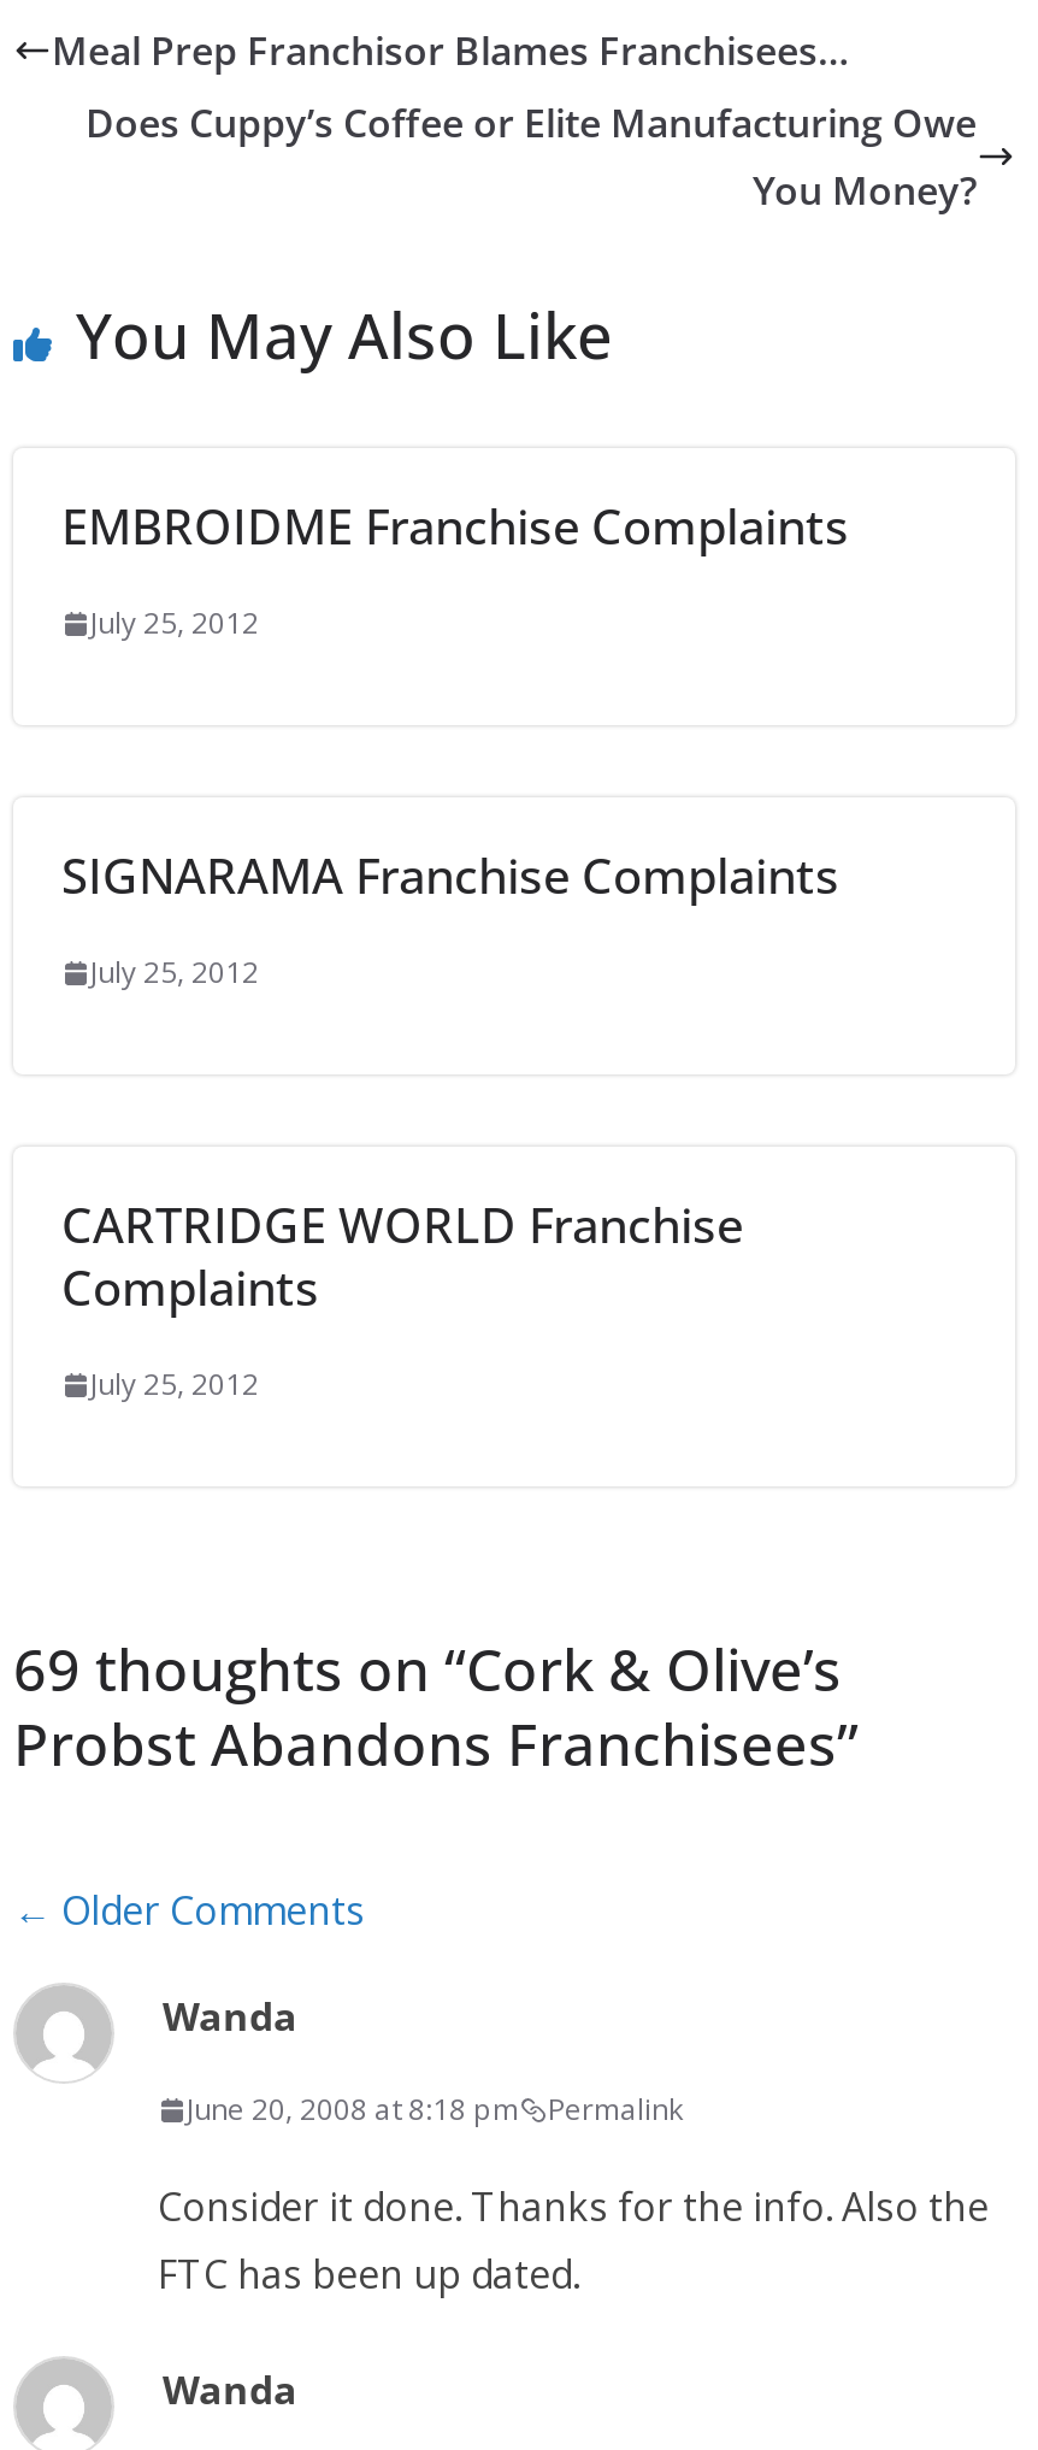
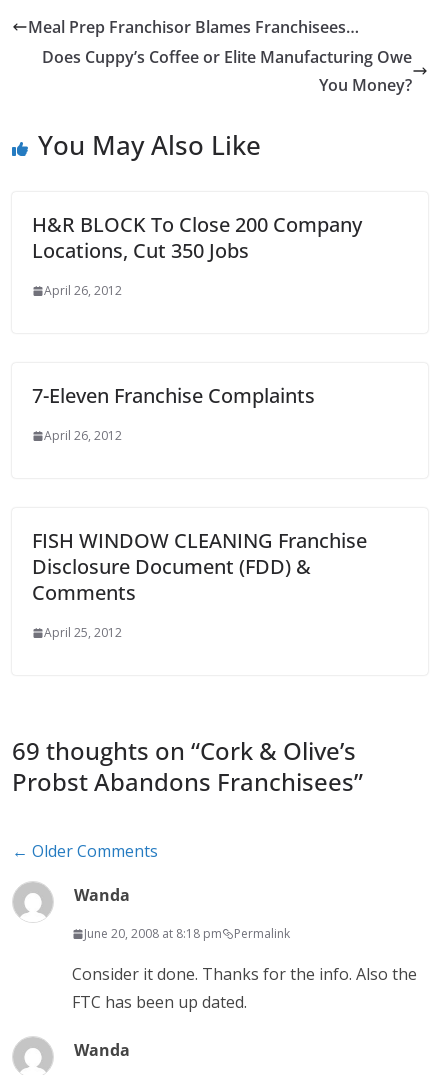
[61,494,849,559] EMBROIDME Franchise Complaints -> [32,211,362,264] H&R BLOCK To Close 200 Company | Locations, Cut 350 Jobs
[90,602,259,643] July 25, 2012 -> [44,282,122,299] April 26, 2012
[61,843,839,908] SIGNARAMA Franchise Complaints -> [32,382,315,409] 7-Eleven Franchise Complaints
[90,952,259,993] July 25, 2012 -> [44,427,122,444] April 26, 2012
[61,1192,743,1320] CARTRIDGE WORLD Franchise | Complaints -> [32,527,367,606] FISH WINDOW CLEANING Franchise | Disclosure Document (FDD) & | Comments
[90,1364,259,1404] July 25, 2012 -> [44,624,122,641] April 25, 2012

